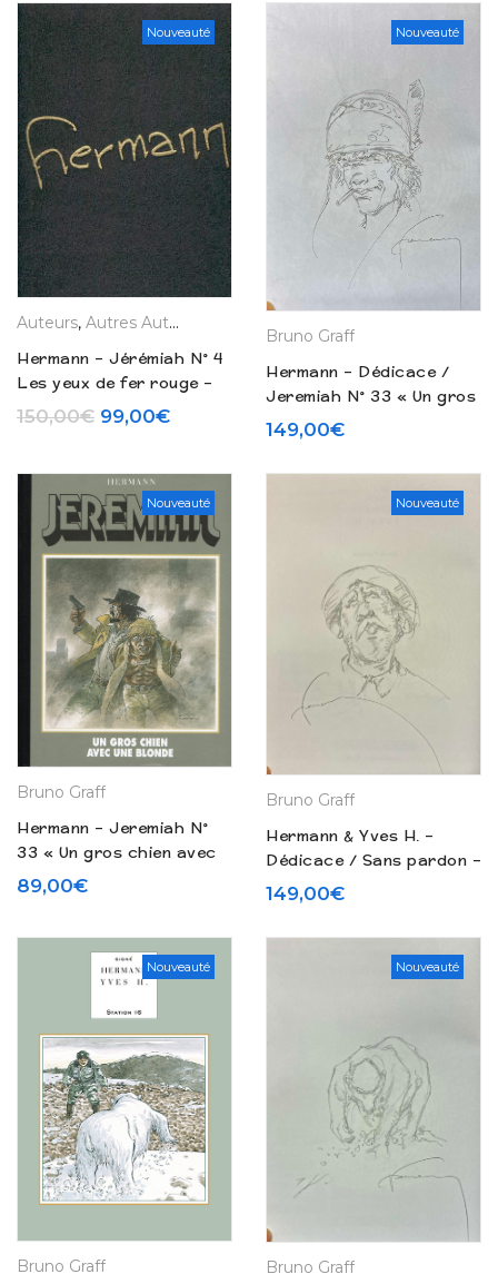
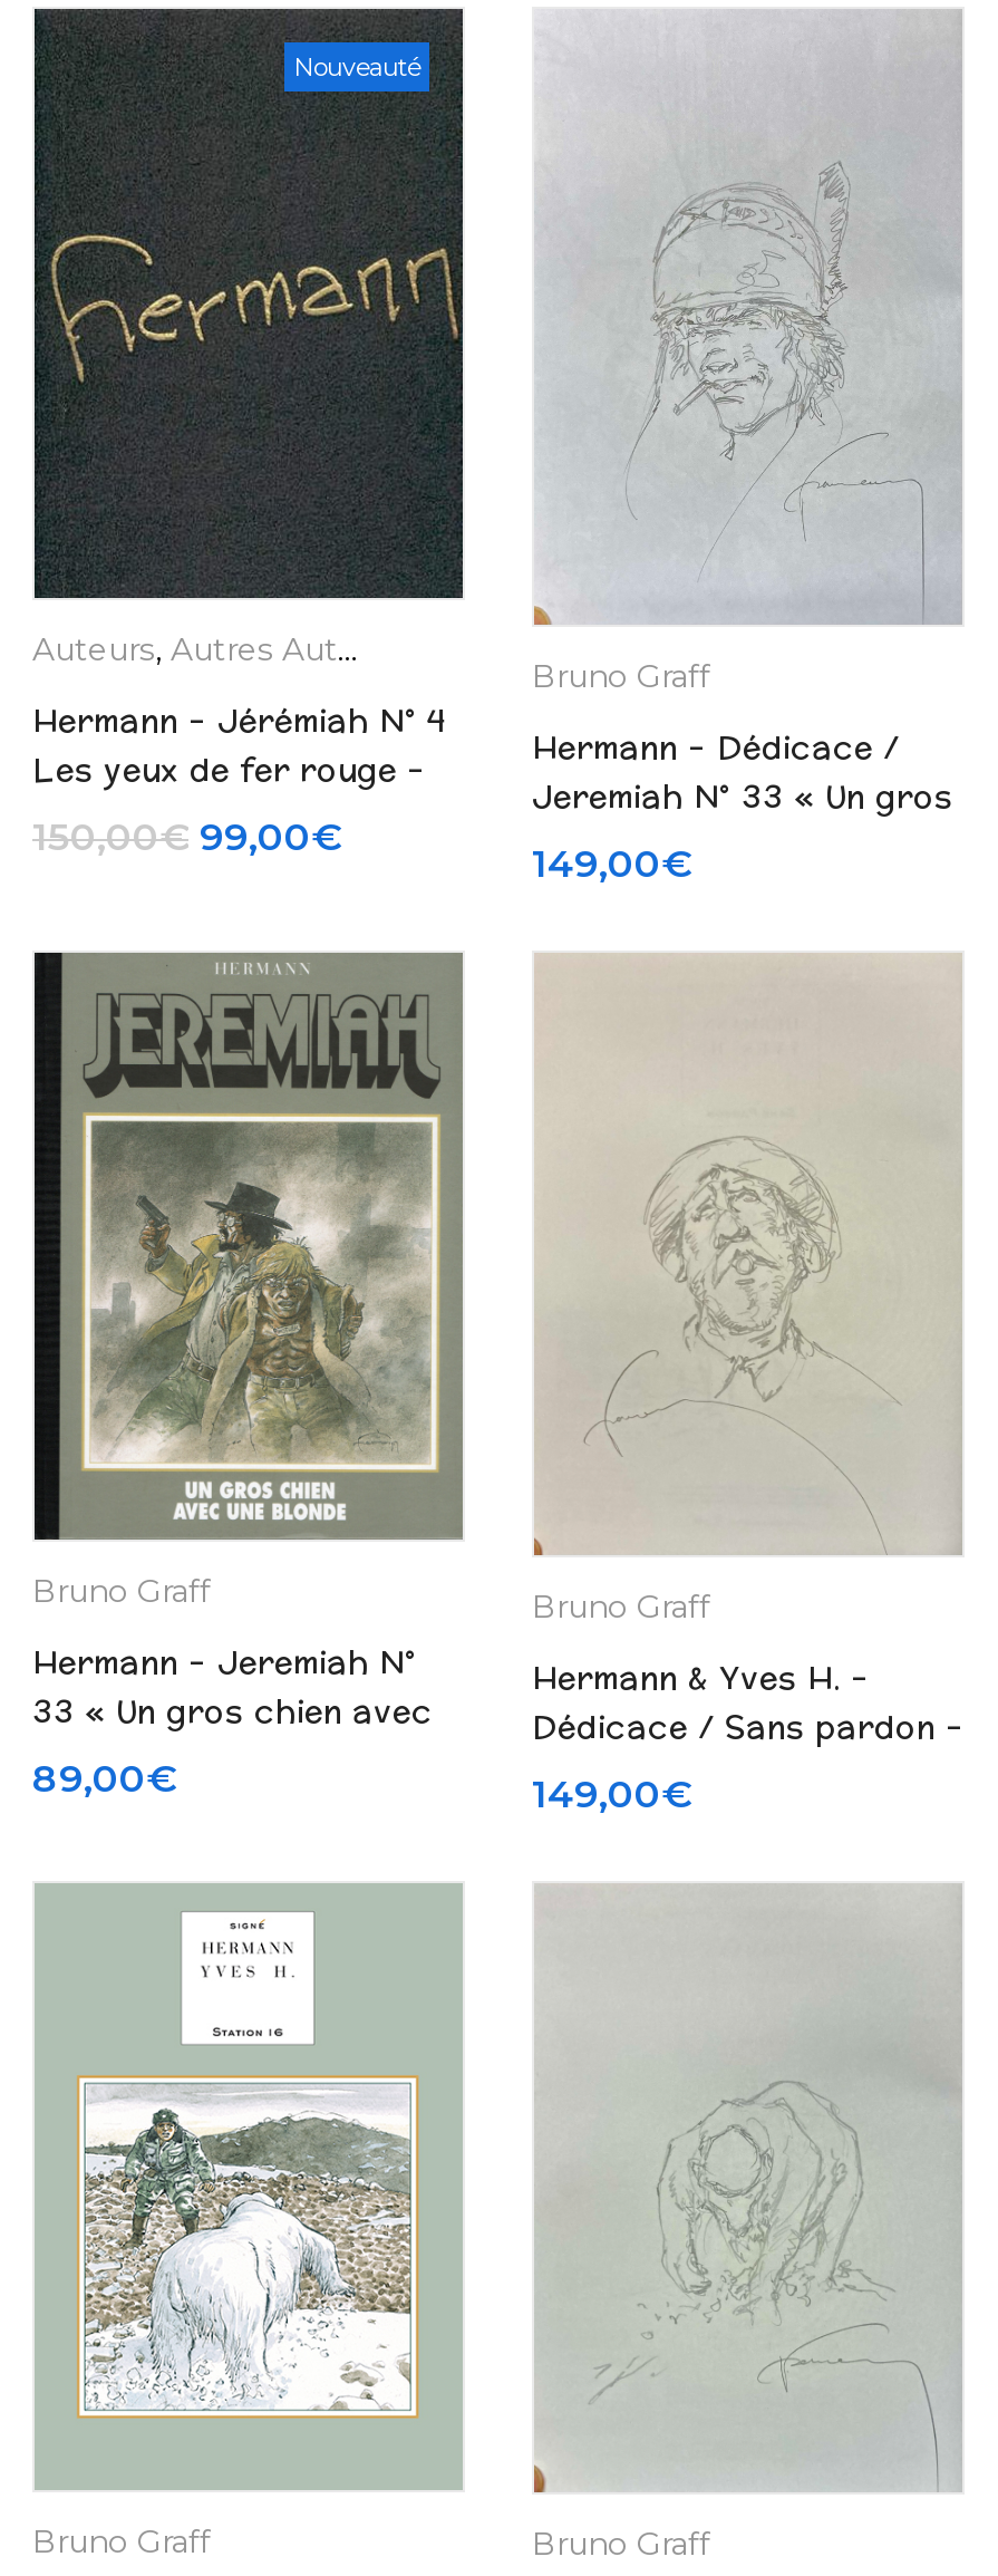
[396,24,459,39] Nouveauté -> none
[147,495,210,510] Nouveauté -> none
[396,495,459,510] Nouveauté -> none
[147,959,210,975] Nouveauté -> none
[396,959,459,975] Nouveauté -> none

